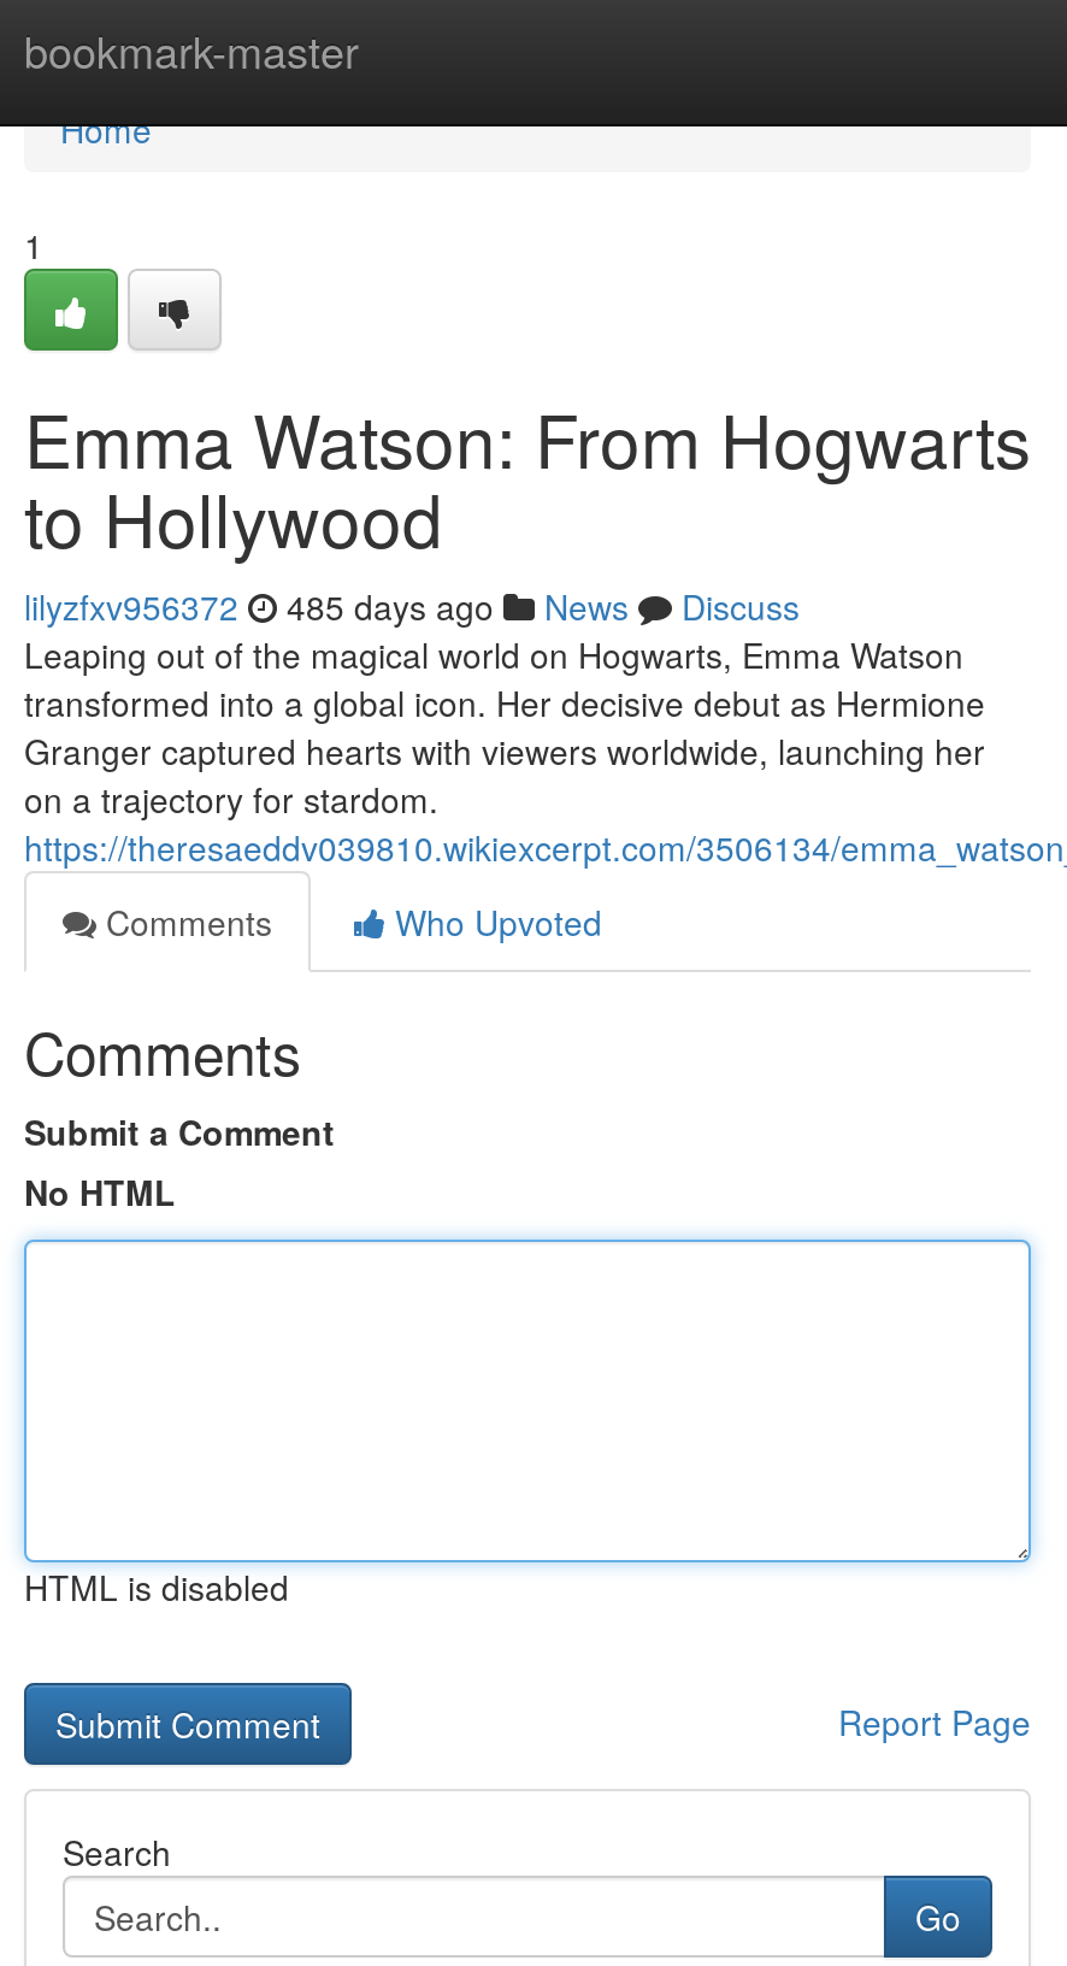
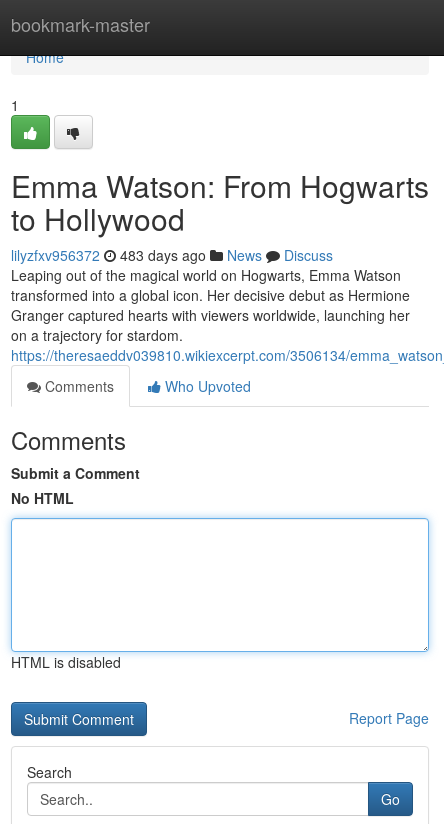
[24,582,800,630] lilyzfxv956372 485 days ago News Discuss -> [11,245,333,265] lilyzfxv956372 483 days ago News Discuss

